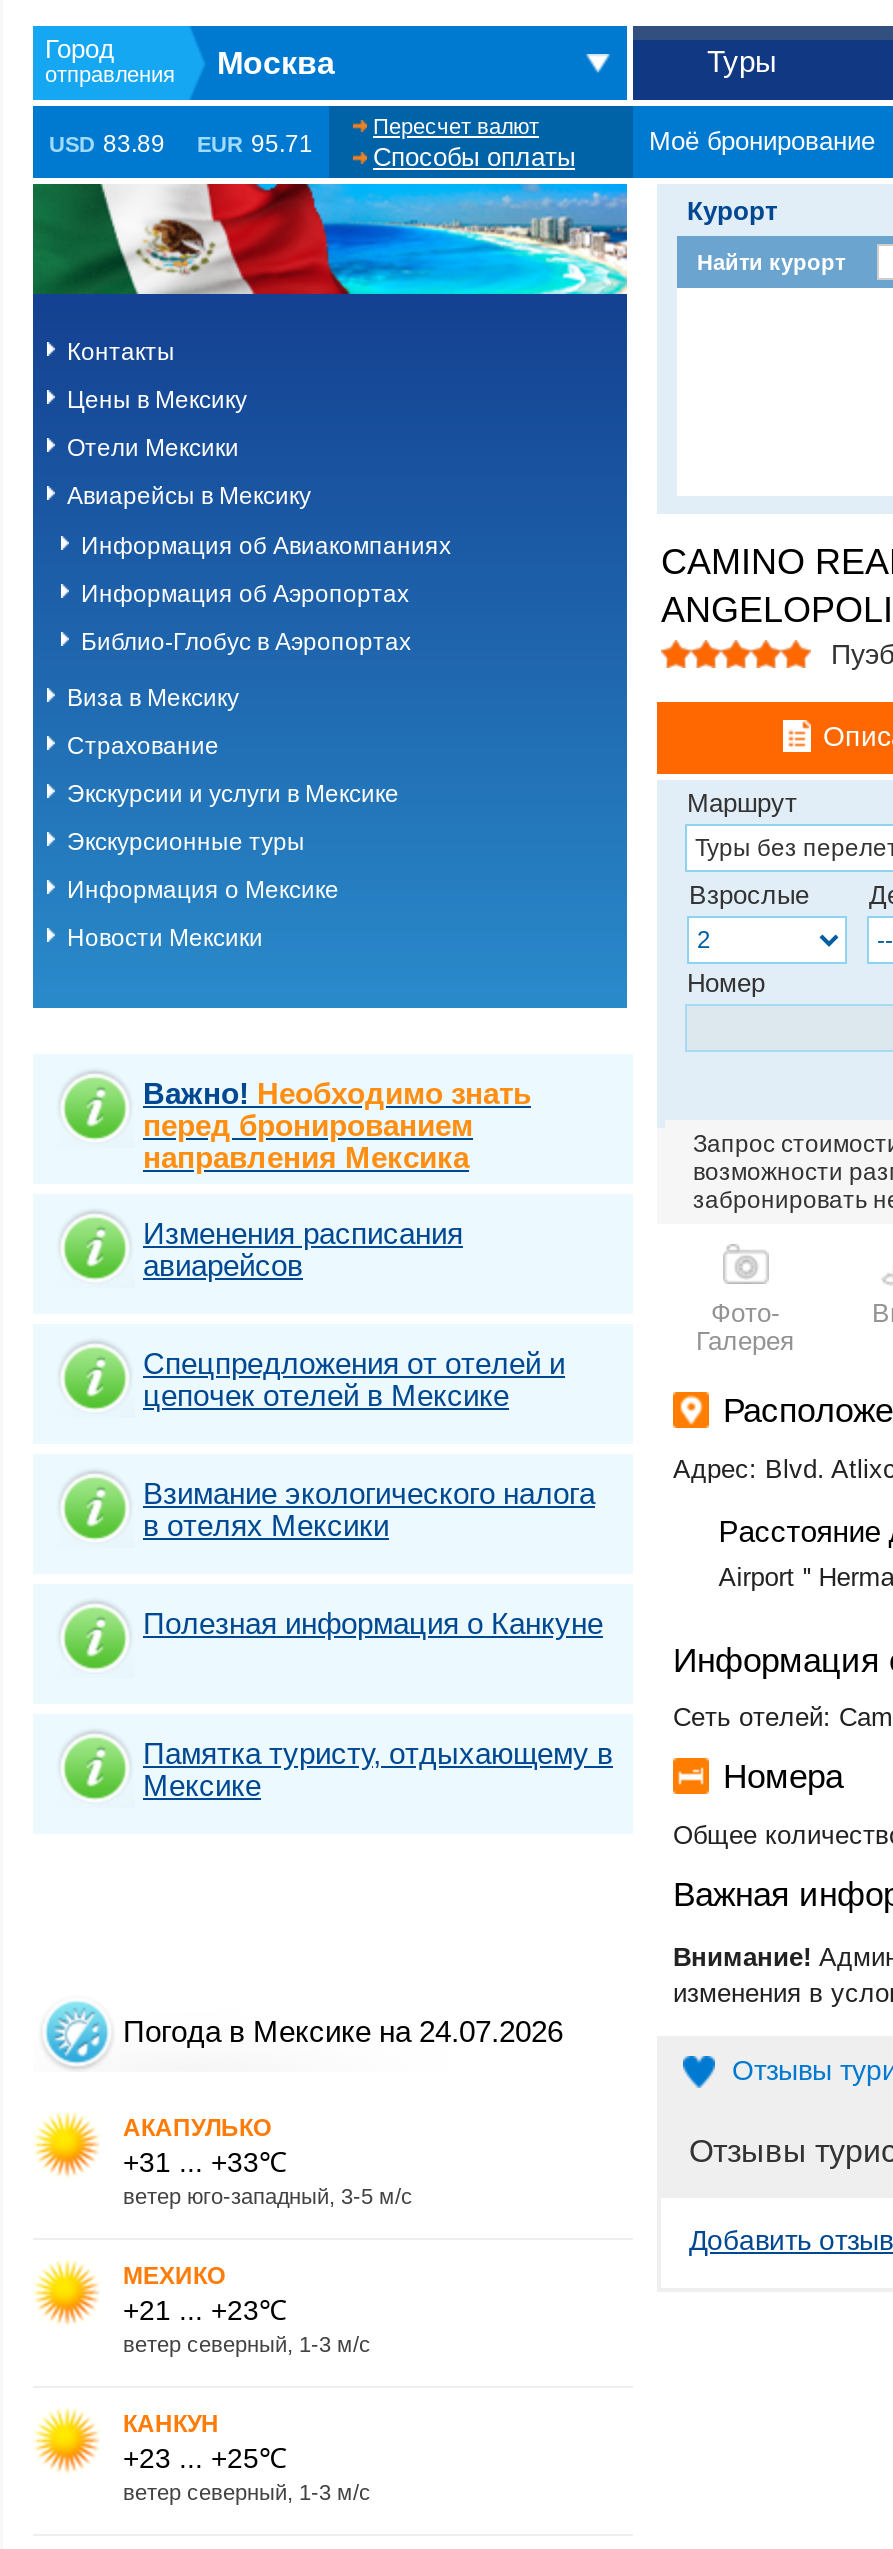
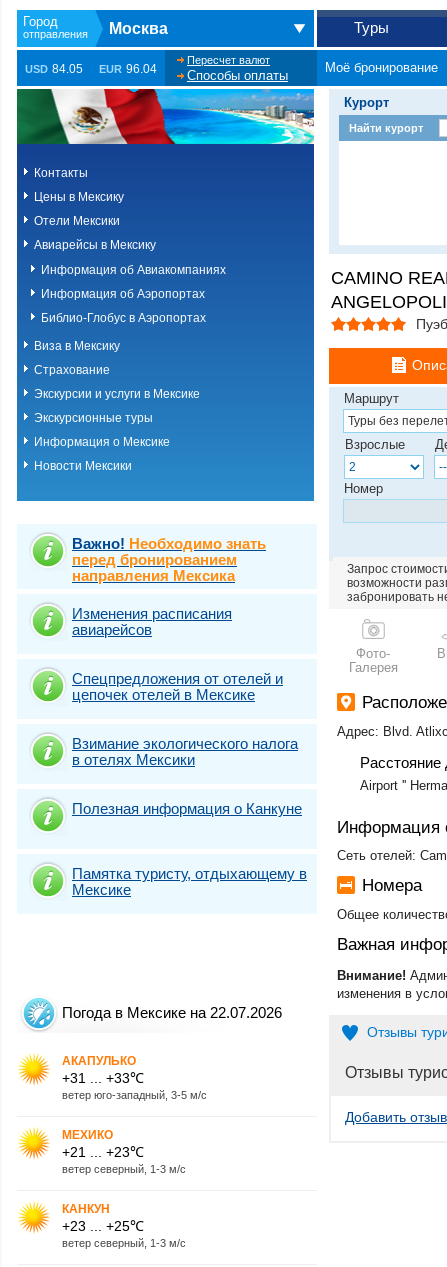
[49,130,165,158] USD 83.89 -> [25,62,83,76] USD 84.05
[197,130,313,158] EUR 95.71 -> [99,62,157,76] EUR 96.04
[123,2014,563,2048] Погода в Мексике на 24.07.2026 -> [62,1004,282,1021] Погода в Мексике на 22.07.2026

